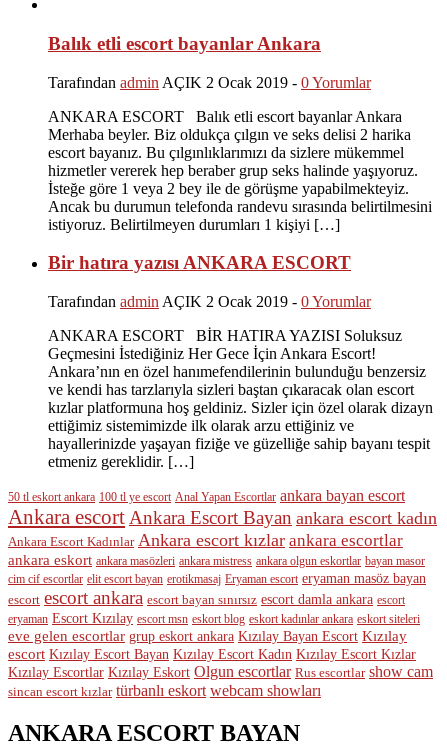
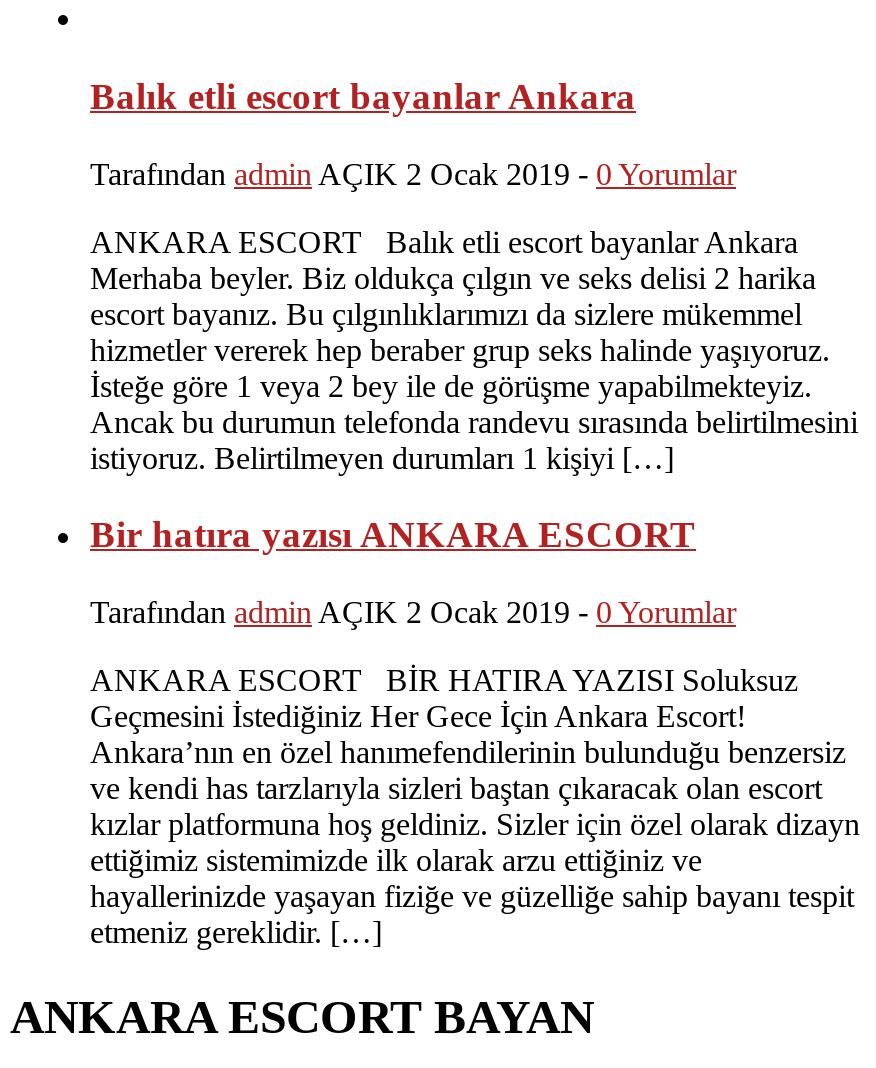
[8,487,437,699] 50 tl eskort ankara 100 tl ye escort Anal Yapan Escortlar ankara bayan escort | Ankara escort Ankara Escort Bayan ankara escort kadın | Ankara Escort Kadınlar Ankara escort kızlar ankara escortlar | ankara eskort ankara masözleri ankara mistress ankara olgun eskortlar bayan masor | cim cif escortlar elit escort bayan erotikmasaj Eryaman escort eryaman masöz bayan | escort escort ankara escort bayan sınırsız escort damla ankara escort | eryaman Escort Kızılay escort msn eskort blog eskort kadınlar ankara eskort siteleri | eve gelen escortlar grup eskort ankara Kızılay Bayan Escort Kızılay | escort Kızılay Escort Bayan Kızılay Escort Kadın Kızılay Escort Kızlar | Kızılay Escortlar Kızılay Eskort Olgun escortlar Rus escortlar show cam | sincan escort kızlar türbanlı eskort webcam showları -> none

